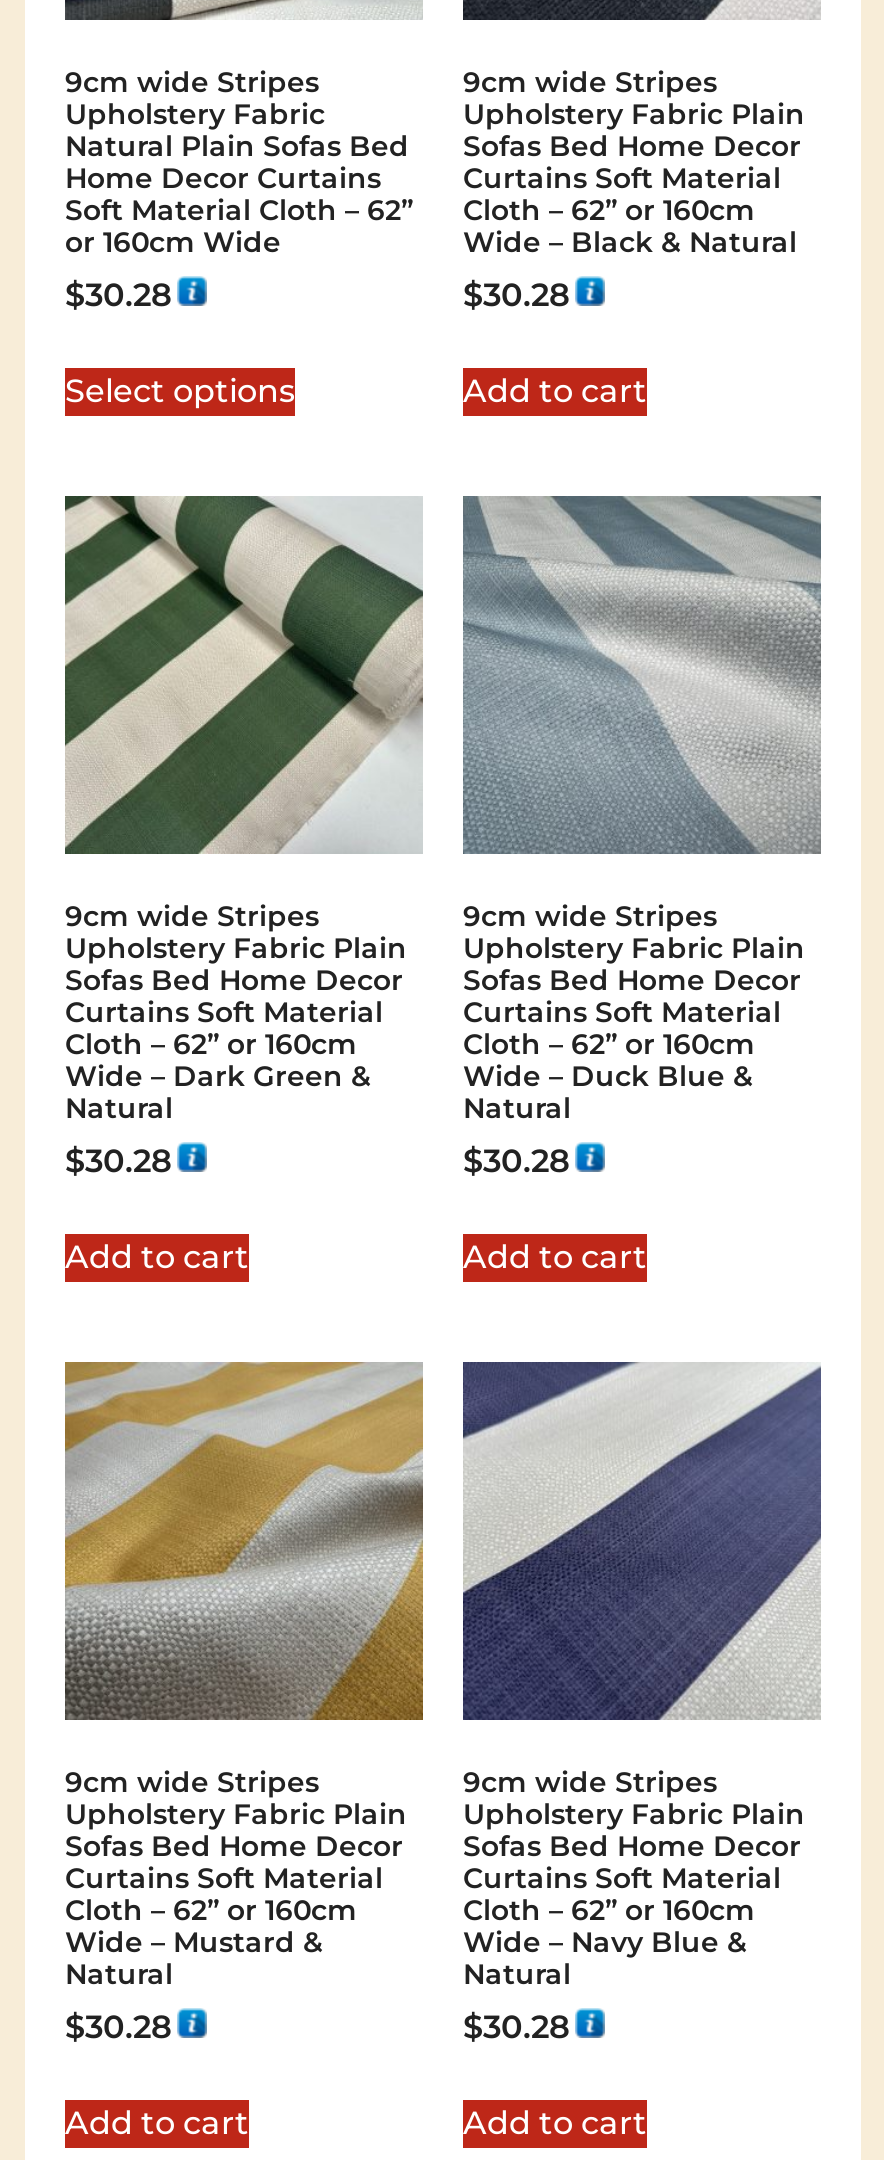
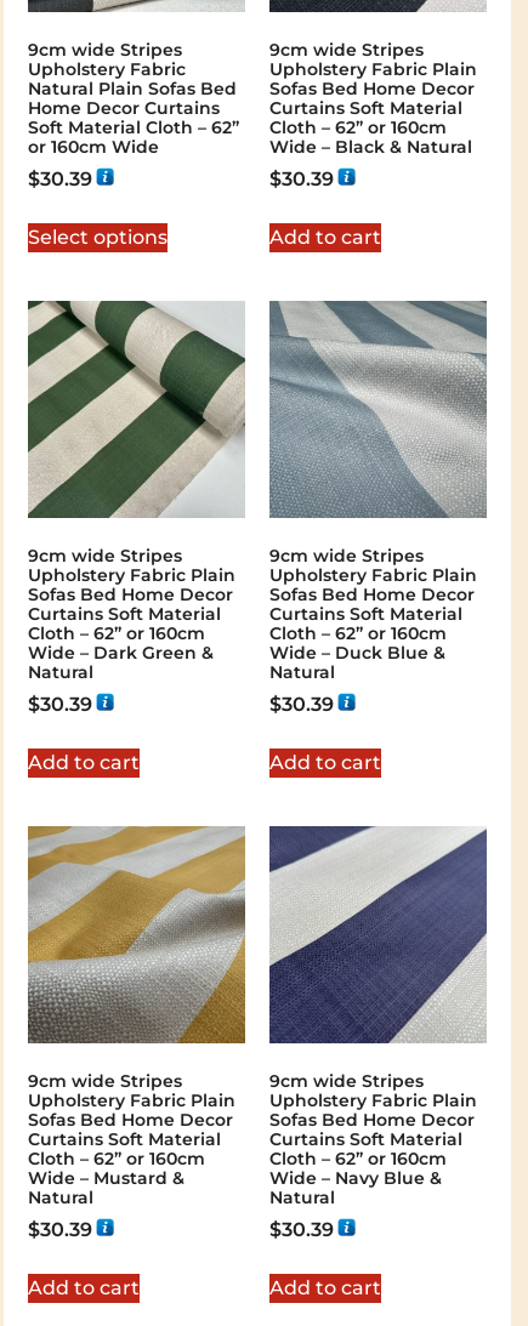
[65,277,171,315] $30.28 -> [28,168,92,191] $30.39
[463,277,569,315] $30.28 -> [269,168,334,191] $30.39
[65,1143,171,1181] $30.28 -> [28,693,92,716] $30.39
[463,1143,569,1181] $30.28 -> [269,693,334,716] $30.39
[65,2009,171,2047] $30.28 -> [28,1218,92,1241] $30.39
[463,2009,569,2047] $30.28 -> [269,1218,334,1241] $30.39

